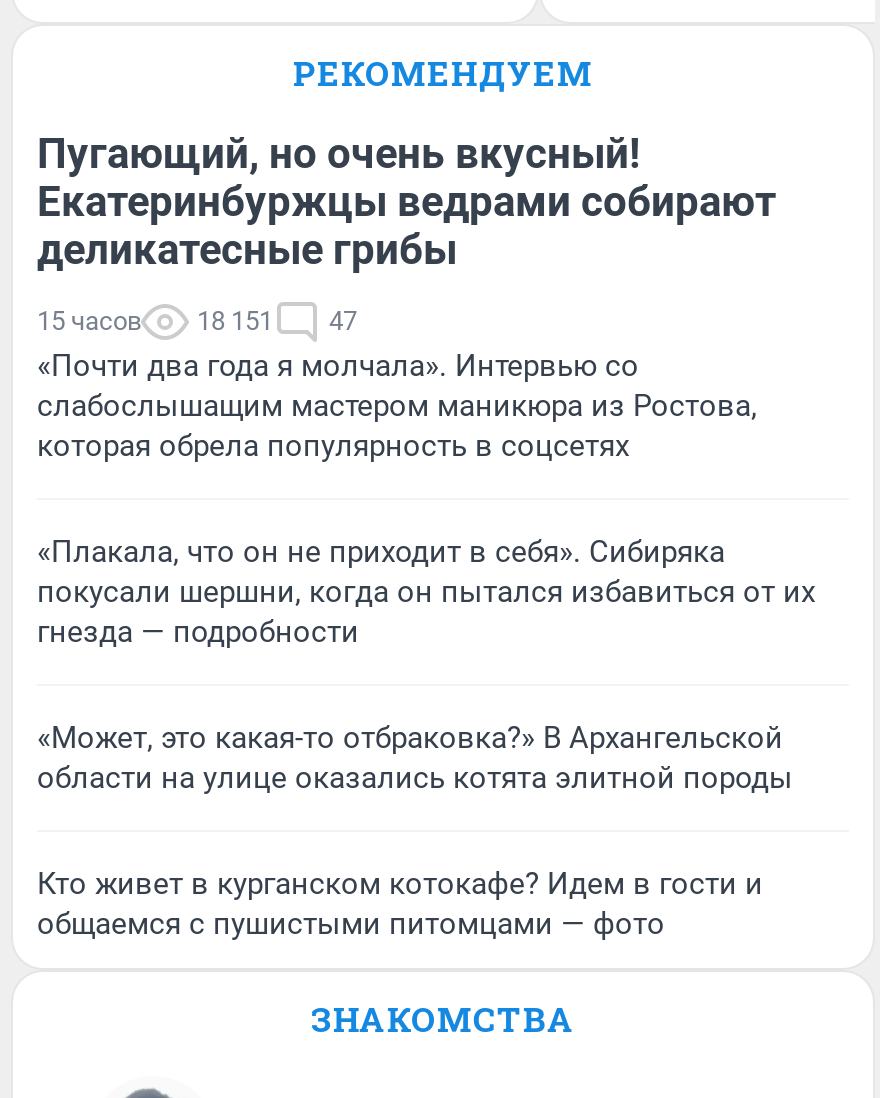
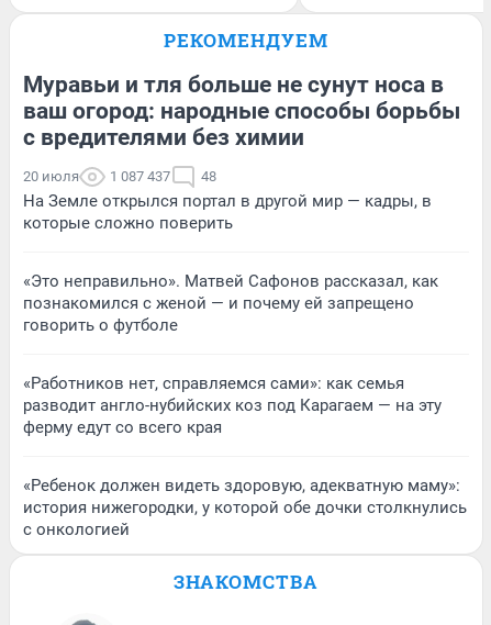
[37,130,777,274] Пугающий, но очень вкусный! | Екатеринбуржцы ведрами собирают | деликатесные грибы -> [23,72,460,151] Муравьи и тля больше не сунут носа в | ваш огород: народные способы борьбы | с вредителями без химии
[37,306,757,464] 15 часов | 18 151 | 47 | «Почти два года я молчала». Интервью со | слабослышащим мастером маникюра из Ростова, | которая обрела популярность в соцсетях -> [23,168,432,233] 20 июля | 1 087 437 | 48 | На Земле открылся портал в другой мир — кадры, в | которые сложно поверить
[37,534,815,650] «Плакала, что он не приходит в себя». Сибиряка | покусали шершни, когда он пытался избавиться от их | гнезда — подробности -> [23,272,438,335] «Это неправильно». Матвей Сафонов рассказал, как | познакомился с женой — и почему ей запрещено | говорить о футболе
[37,720,793,796] «Может, это какая-то отбраковка?» В Архангельской | области на улице оказались котята элитной породы -> [23,374,442,437] «Работников нет, справляемся сами»: как семья | разводит англо-нубийских коз под Карагаем — на эту | ферму едут со всего края
[37,866,763,942] Кто живет в курганском котокафе? Идем в гости и | общаемся с пушистыми питомцами — фото -> [23,476,467,540] «Ребенок должен видеть здоровую, адекватную маму»: | история нижегородки, у которой обе дочки столкнулись | с онкологией

